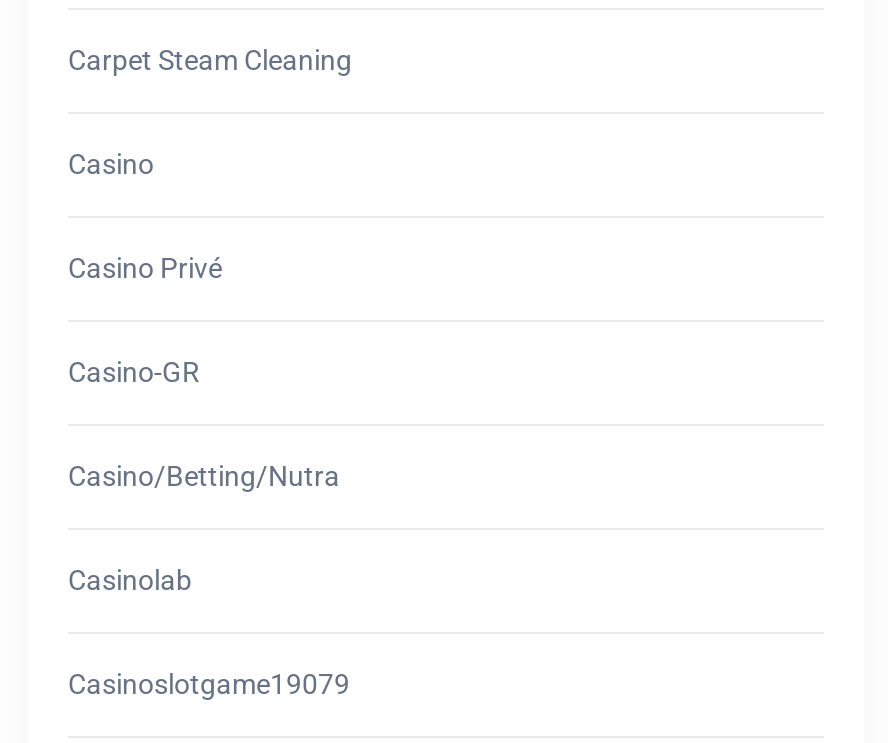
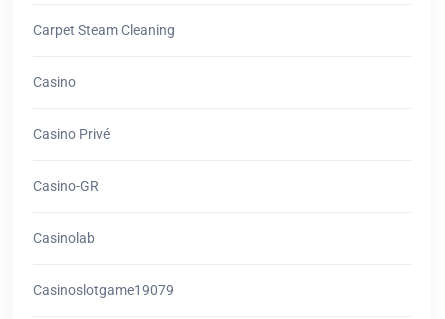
[68,461,340,493] Casino/betting/nutra -> none

